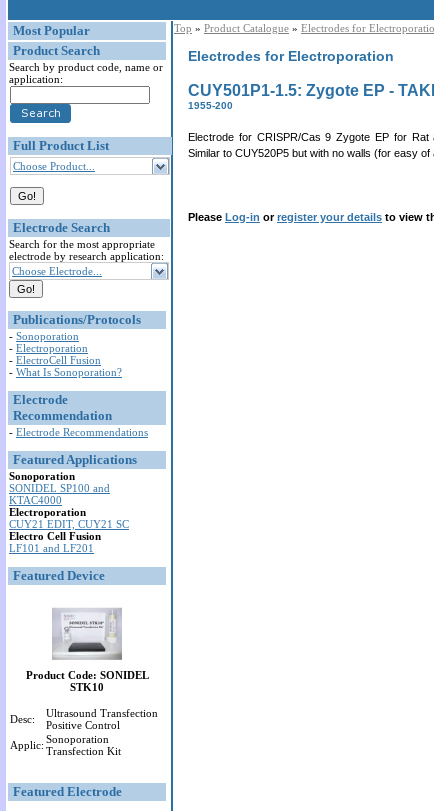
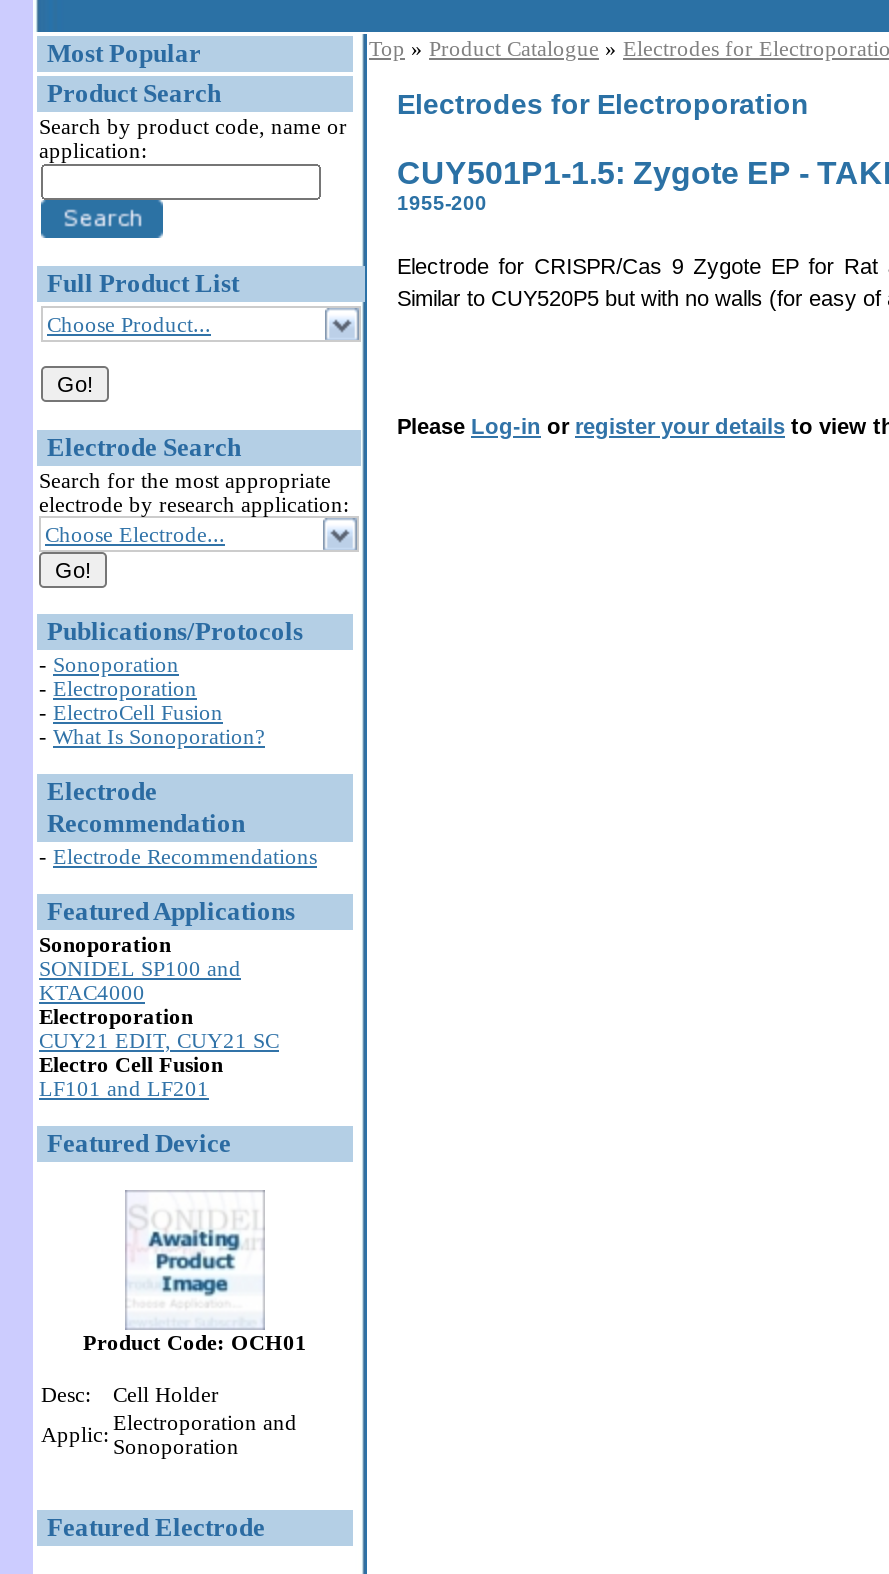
[25,608,148,693] [image] | Product Code: SONIDEL | STK10 -> [83,1210,307,1354] [image] | Product Code: OCH01
[10,707,158,757] Ultrasound Transfection | Positive Control | Applic: Sonoporation | Transfection Kit -> [41,1382,297,1458] Cell Holder | Applic: Electroporation and | Sonoporation

